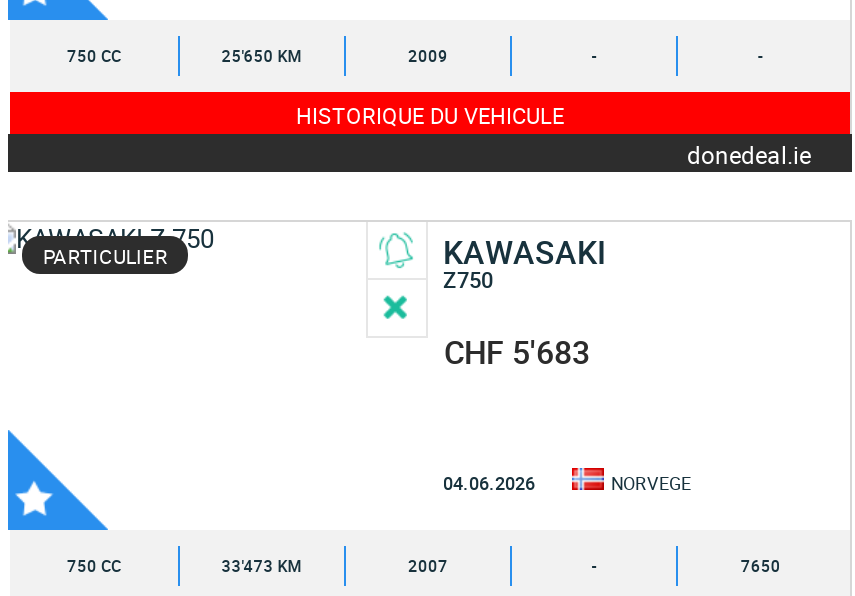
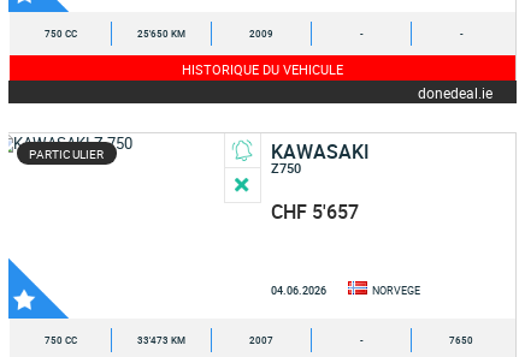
[444,330,590,374] CHF 5'683 -> [271,198,359,225] CHF 5'657

